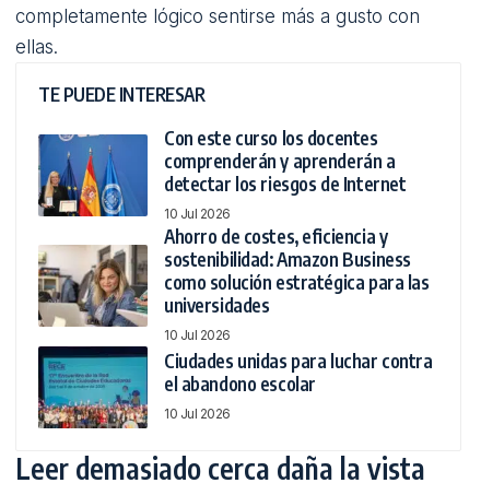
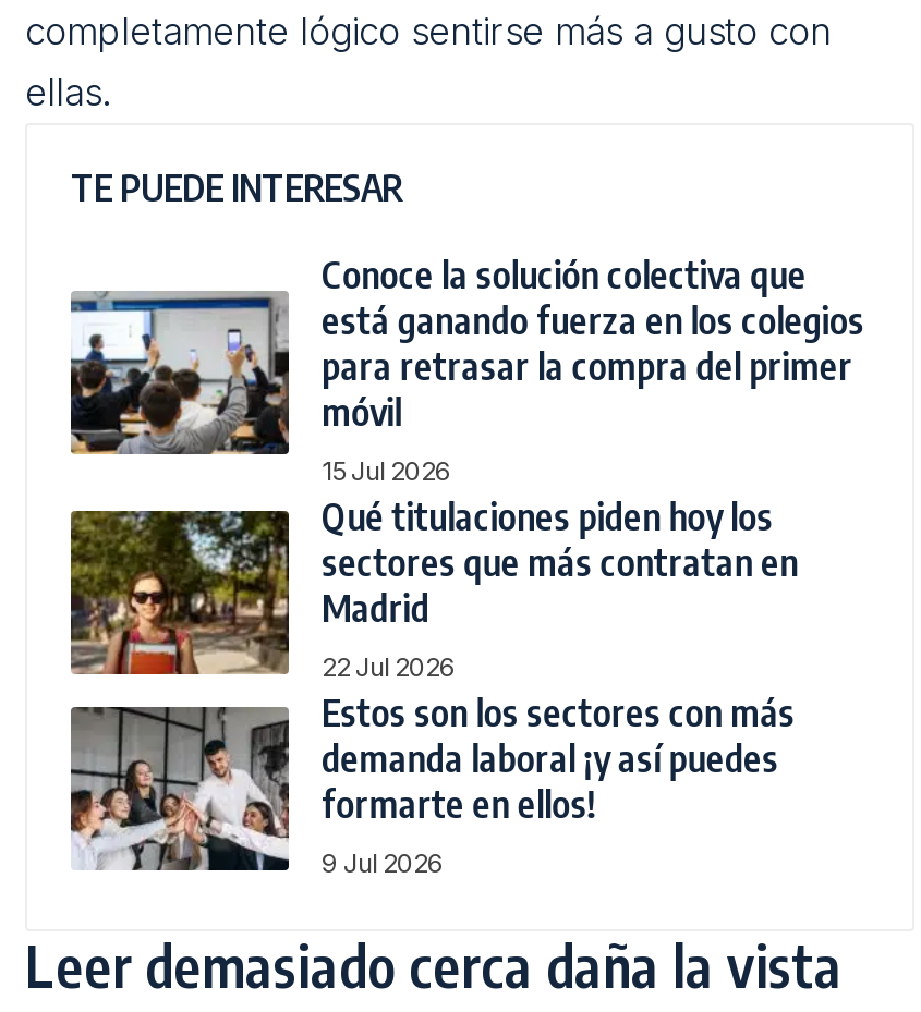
[38,125,432,422] [image] | Con este curso los docentes | comprenderán y aprenderán a | detectar los riesgos de Internet | 10 Jul 2026 | Ahorro de costes, eficiencia y | sostenibilidad: Amazon Business | como solución estratégica para las | universidades | 10 Jul 2026 | Ciudades unidas para luchar contra | el abandono escolar | 10 Jul 2026 -> [71,250,865,880] [image] | Conoce la solución colectiva que | está ganando fuerza en los colegios | para retrasar la compra del primer | móvil | 15 Jul 2026 | Qué titulaciones piden hoy los | sectores que más contratan en | Madrid | 22 Jul 2026 | Estos son los sectores con más | demanda laboral ¡y así puedes | formarte en ellos! | 9 Jul 2026
[38,244,148,328] [image] -> [71,508,289,678] [image]
[37,338,149,429] [image] -> [69,704,291,874] [image]

